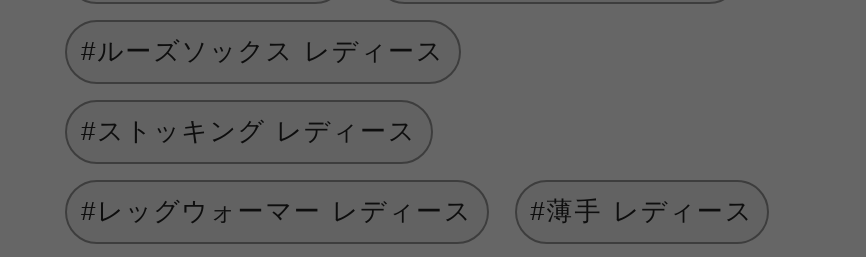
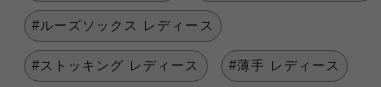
[81,197,472,227] #レッグウォーマー レディース -> none

